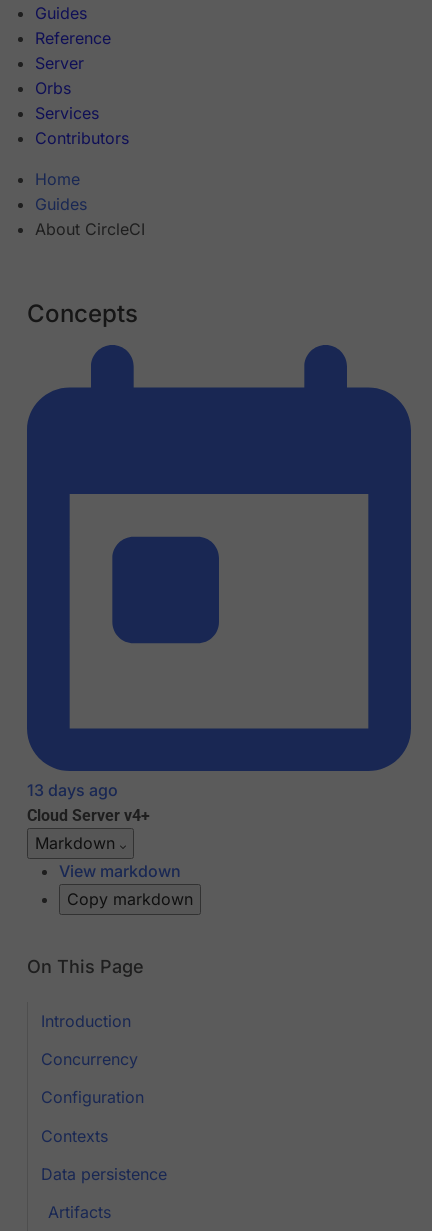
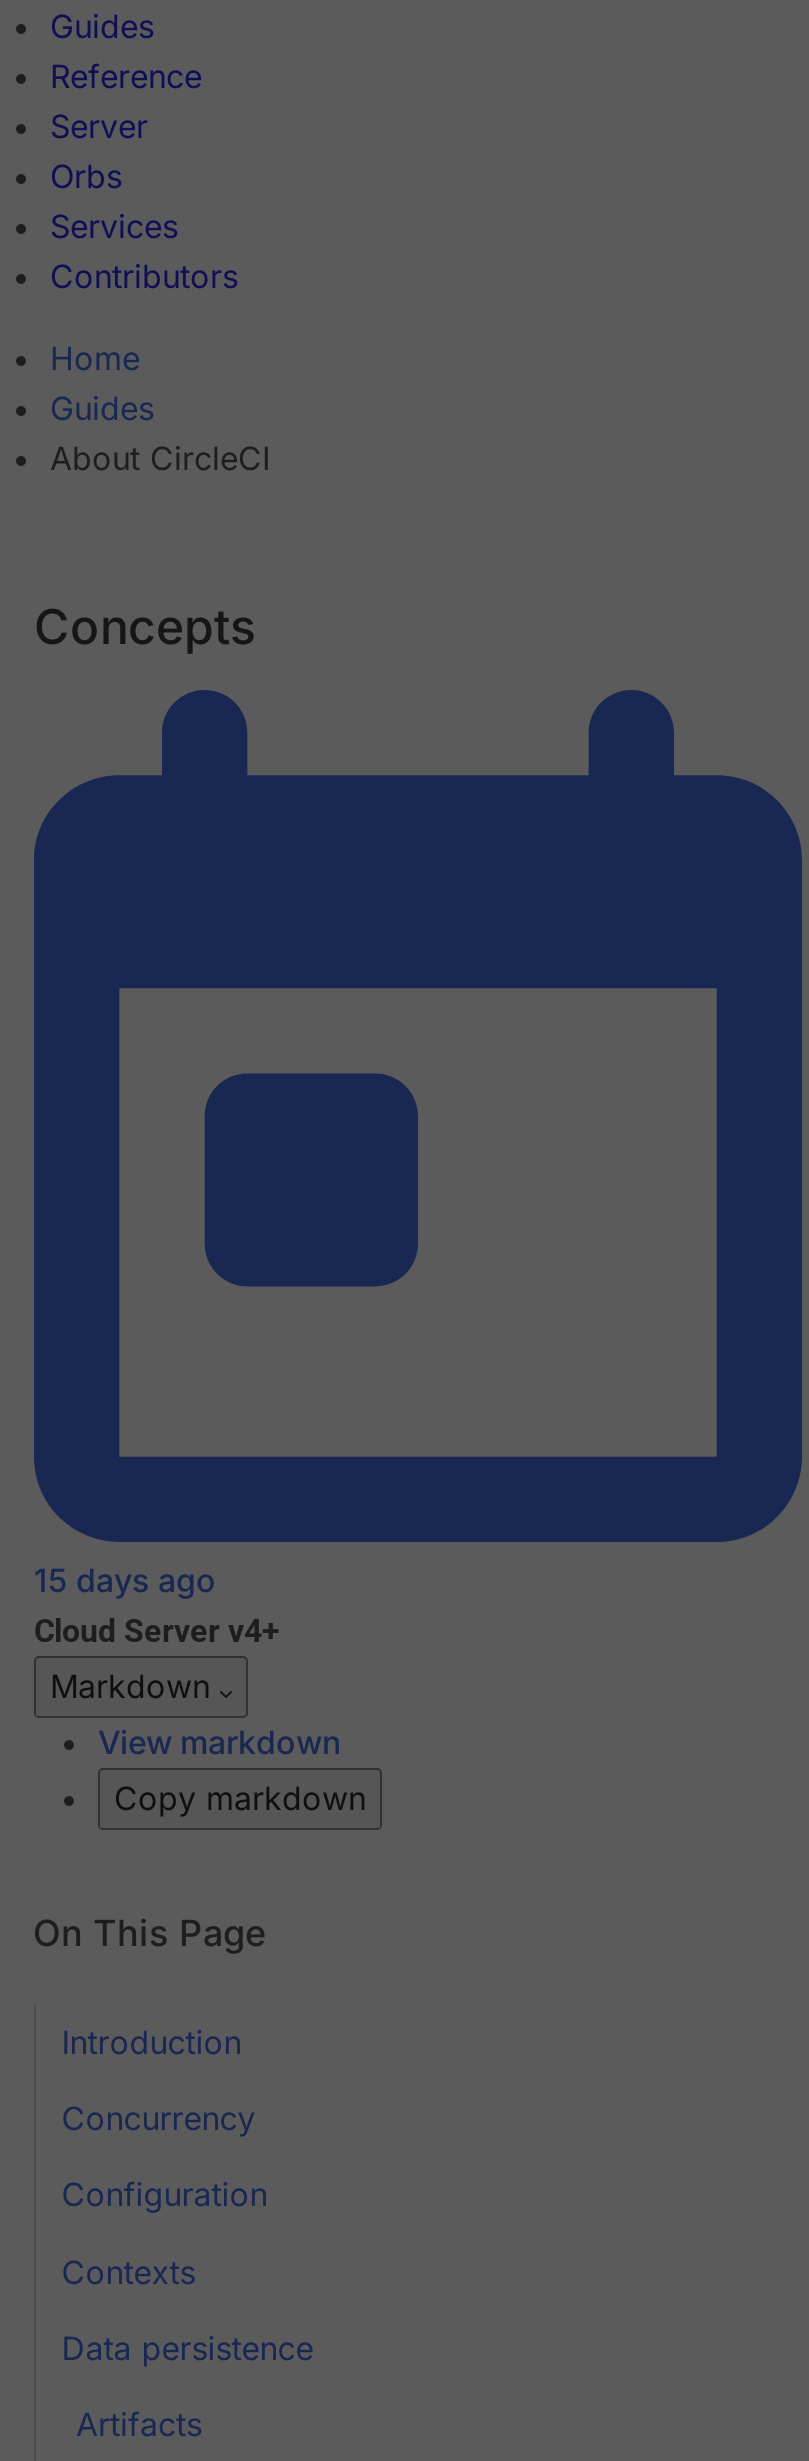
[27,780,118,800] 13 days ago -> [34,1561,216,1601] 15 days ago

